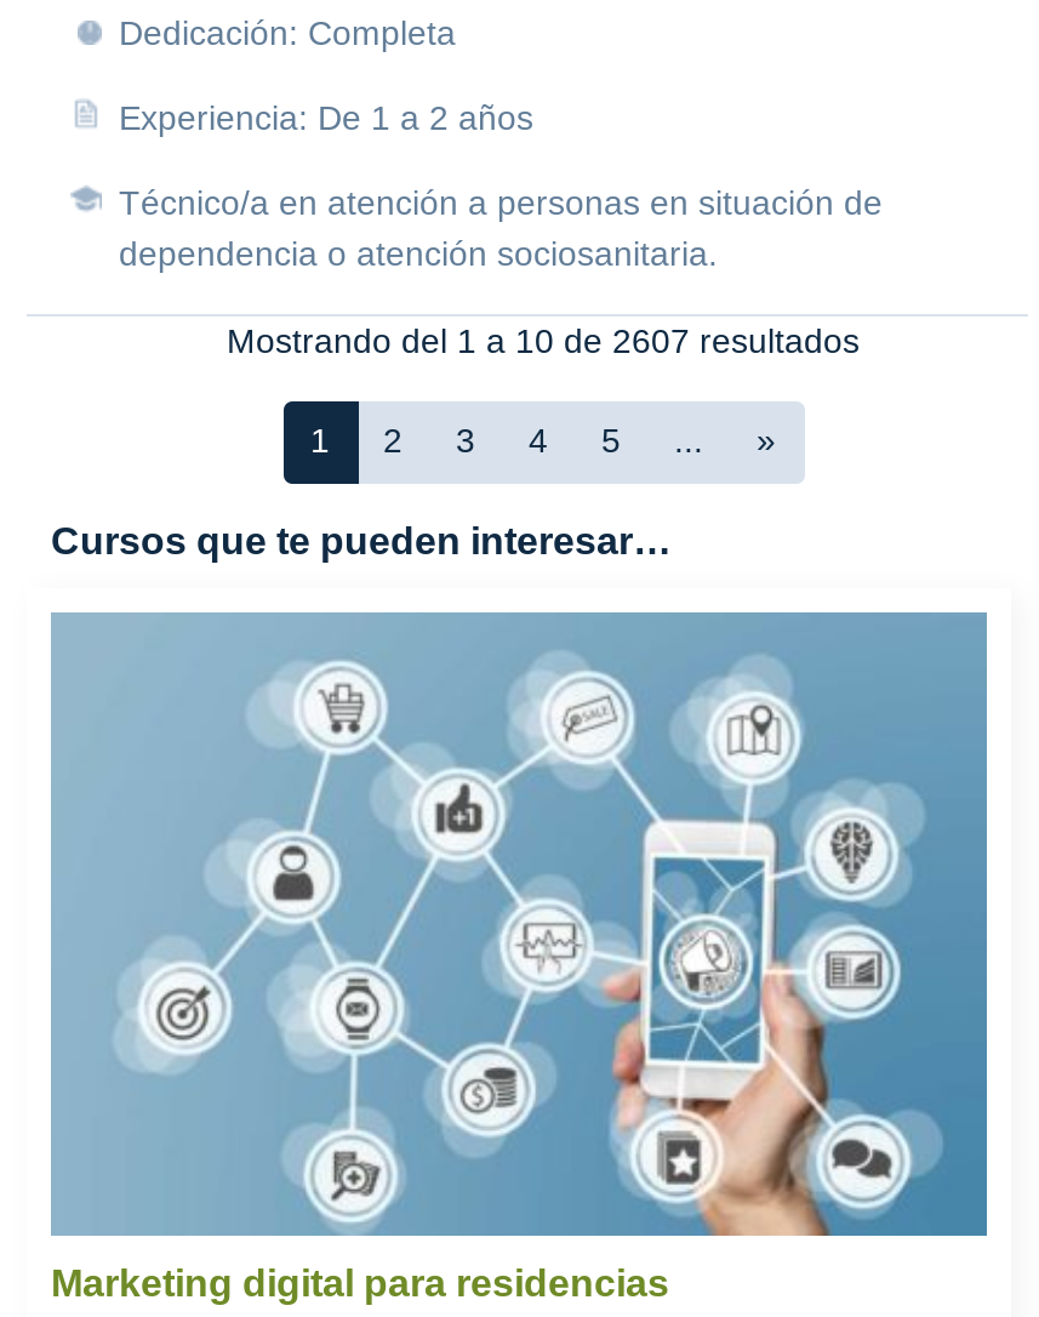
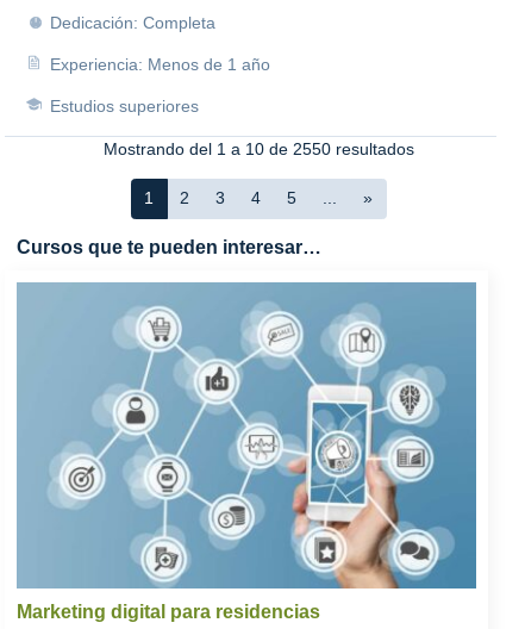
[119,98,533,137] Experiencia: De 1 a 2 años -> [50,55,270,74] Experiencia: Menos de 1 año
[119,183,883,273] Técnico/a en atención a personas en situación de | dependencia o atención sociosanitaria. -> [50,96,199,116] Estudios superiores
[227,321,860,360] Mostrando del 1 a 10 de 2607 resultados -> [103,139,414,158] Mostrando del 1 a 10 de 2550 resultados

